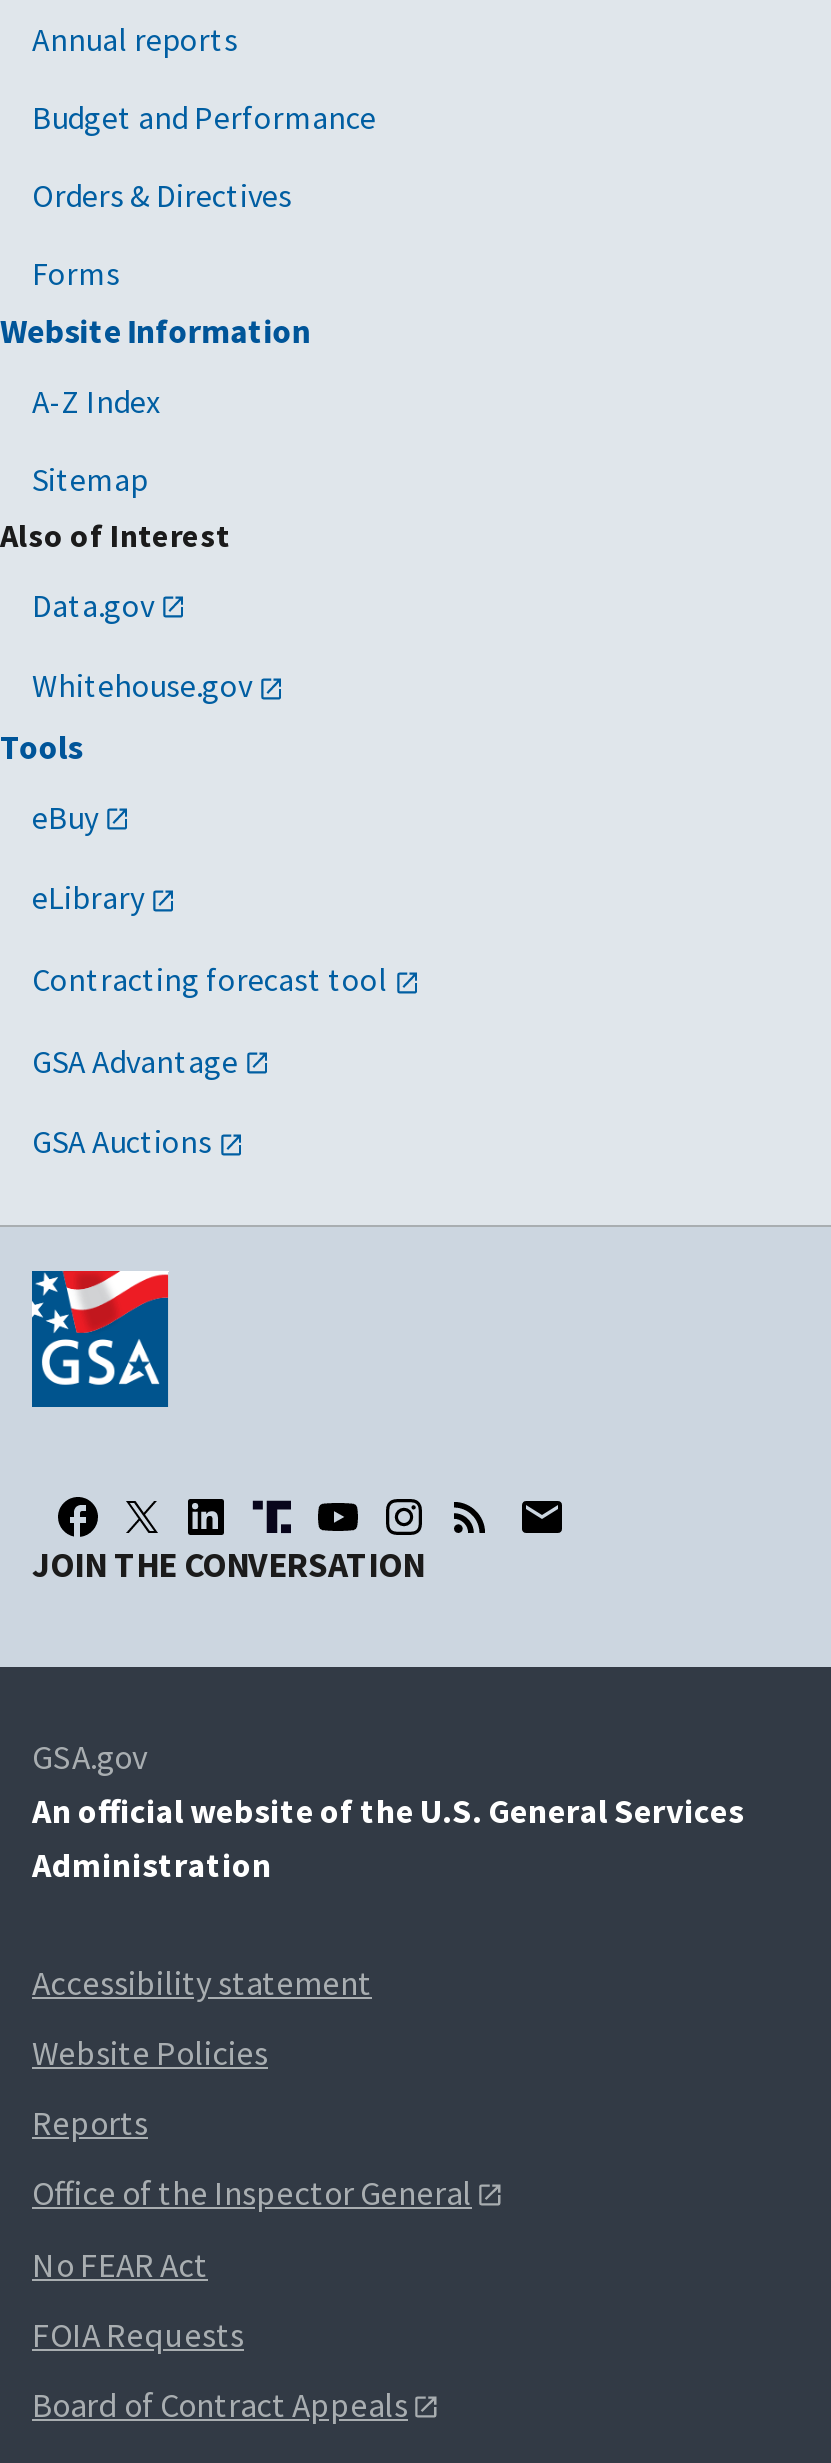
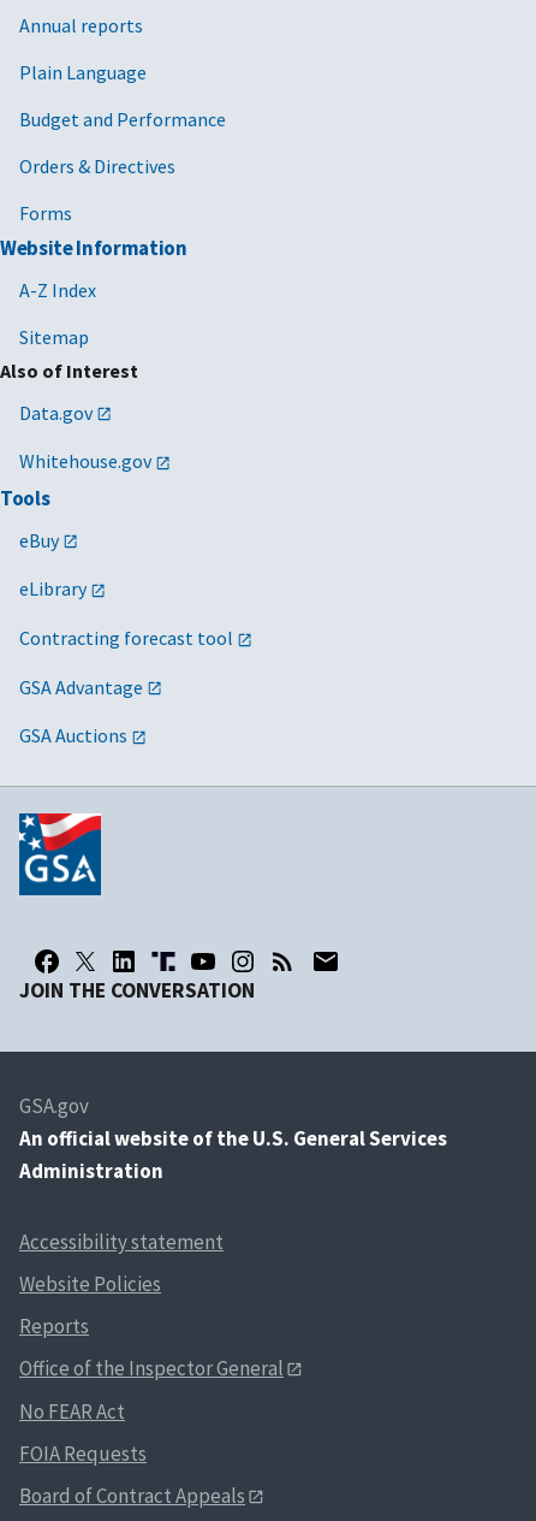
none -> [19,60,147,84] Plain Language

